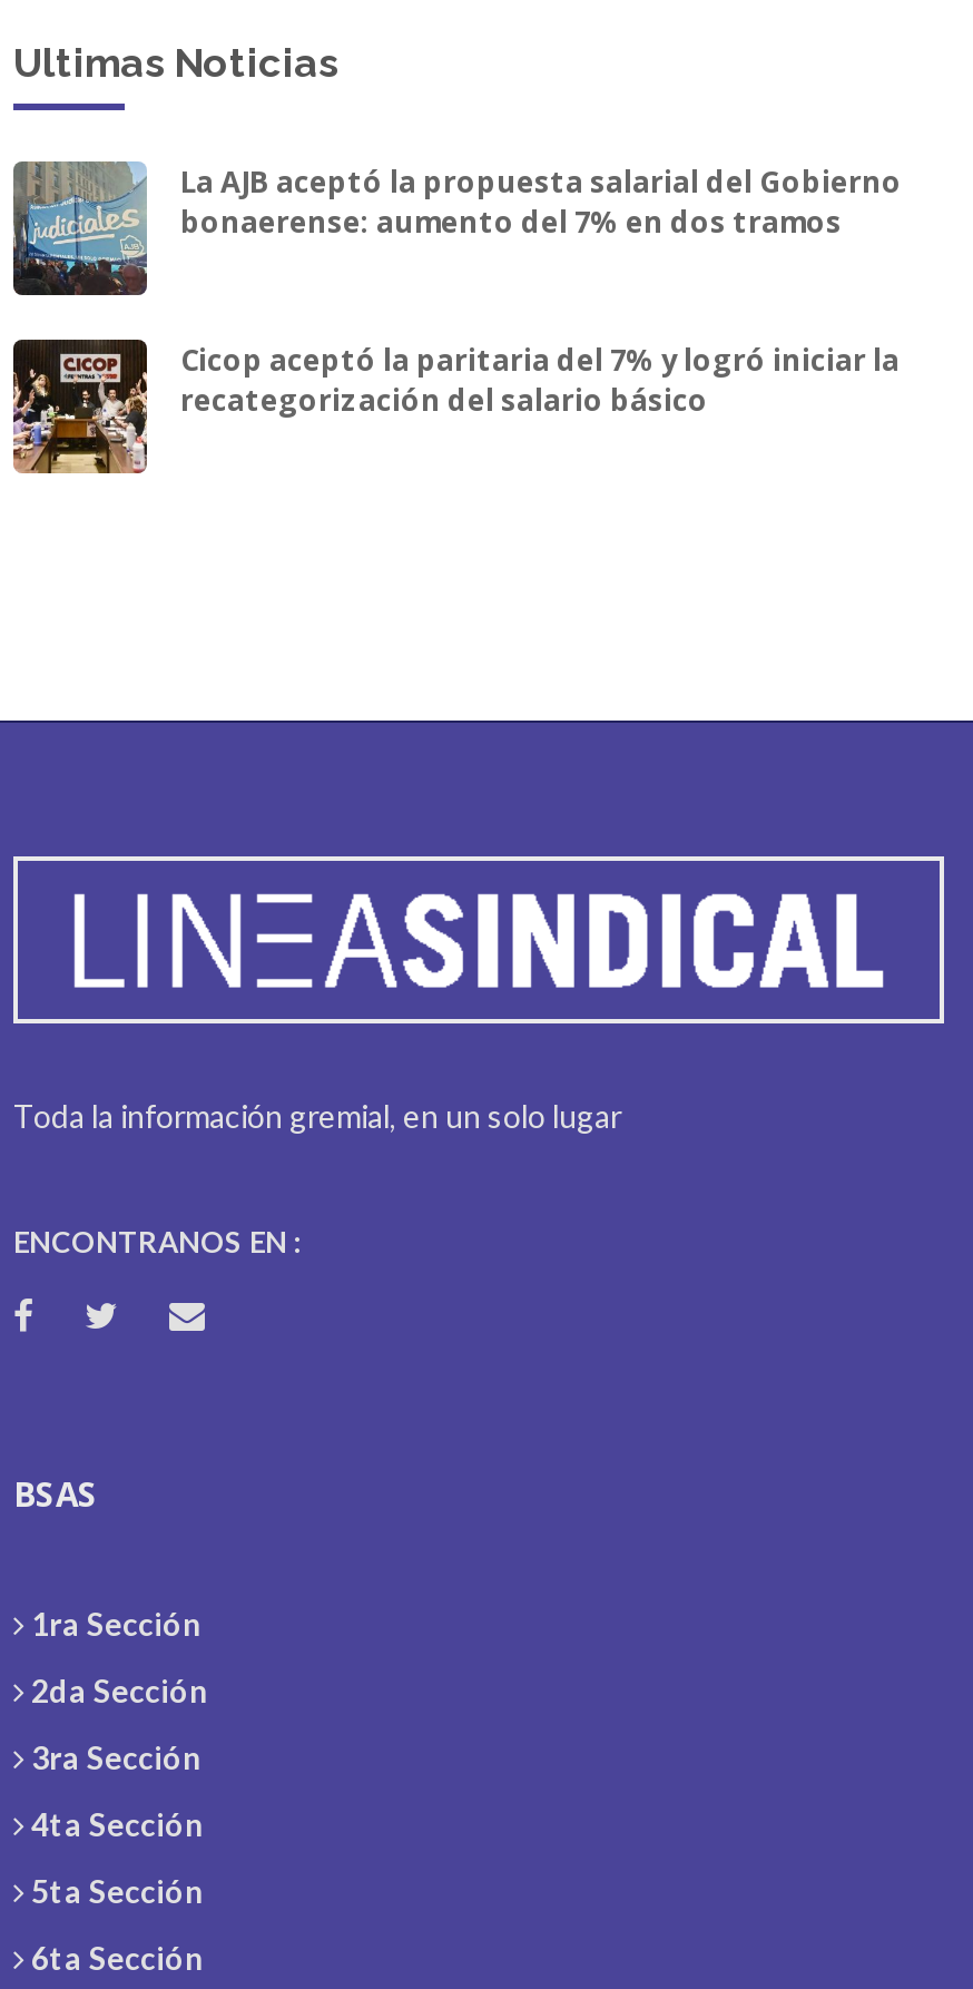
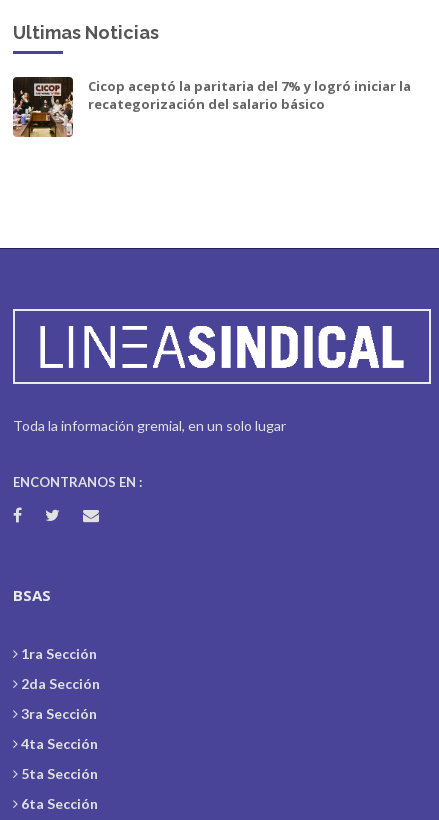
[11,159,902,297] [image] | La AJB aceptó la propuesta salarial del Gobierno | bonaerense: aumento del 7% en dos tramos -> none

